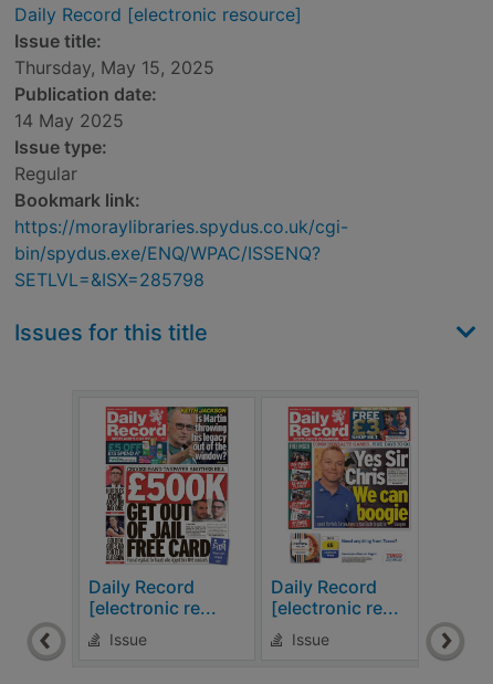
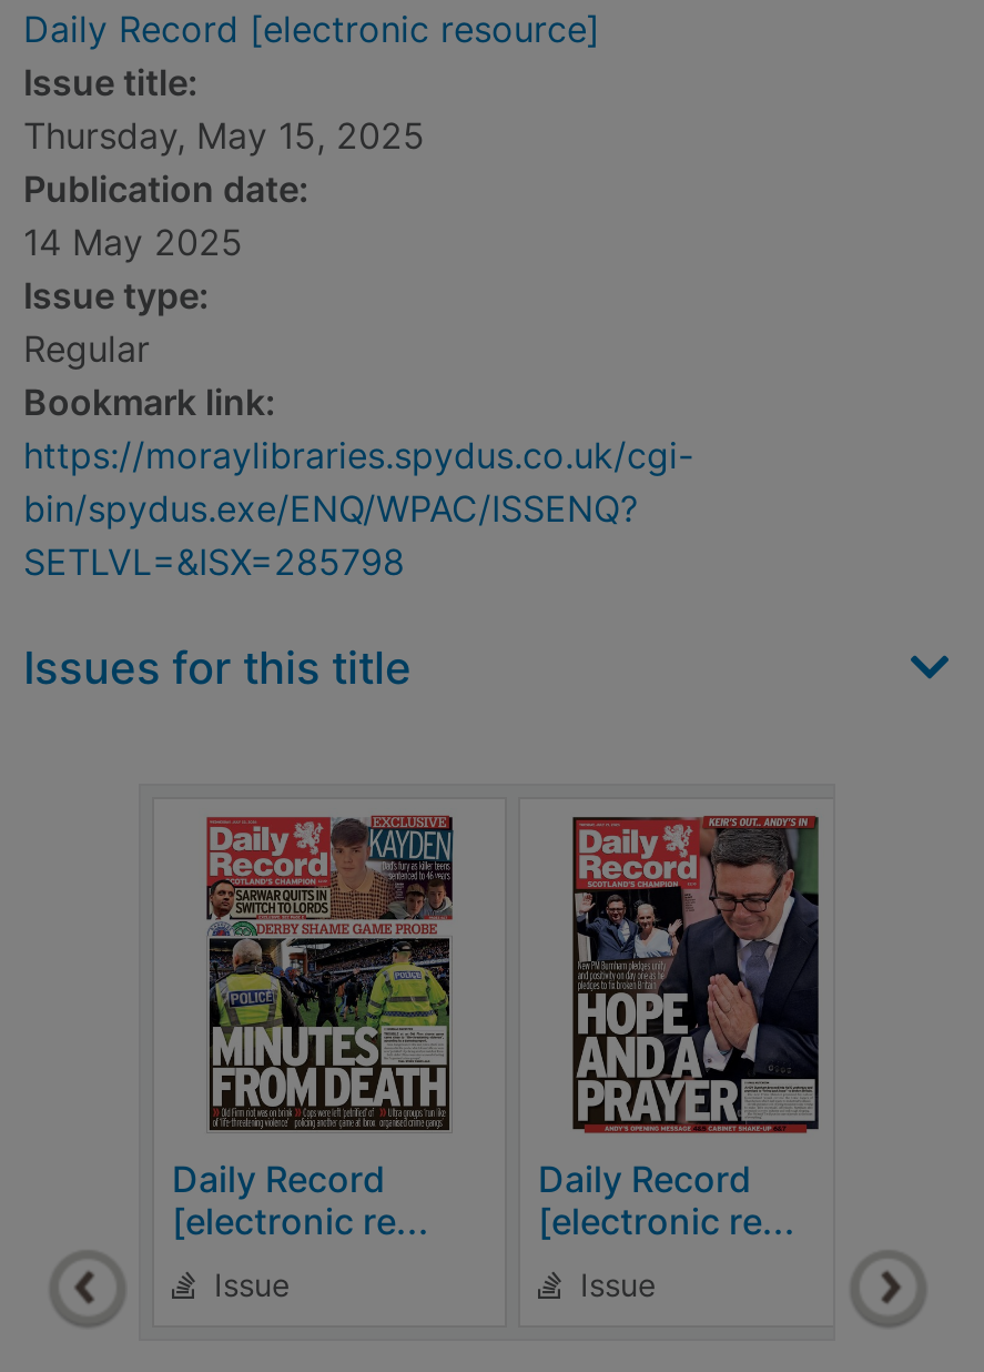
[105,406,231,566] [image] -> [207,813,454,1134] [image]
[287,406,411,565] [image] -> [569,815,822,1137] [image]

